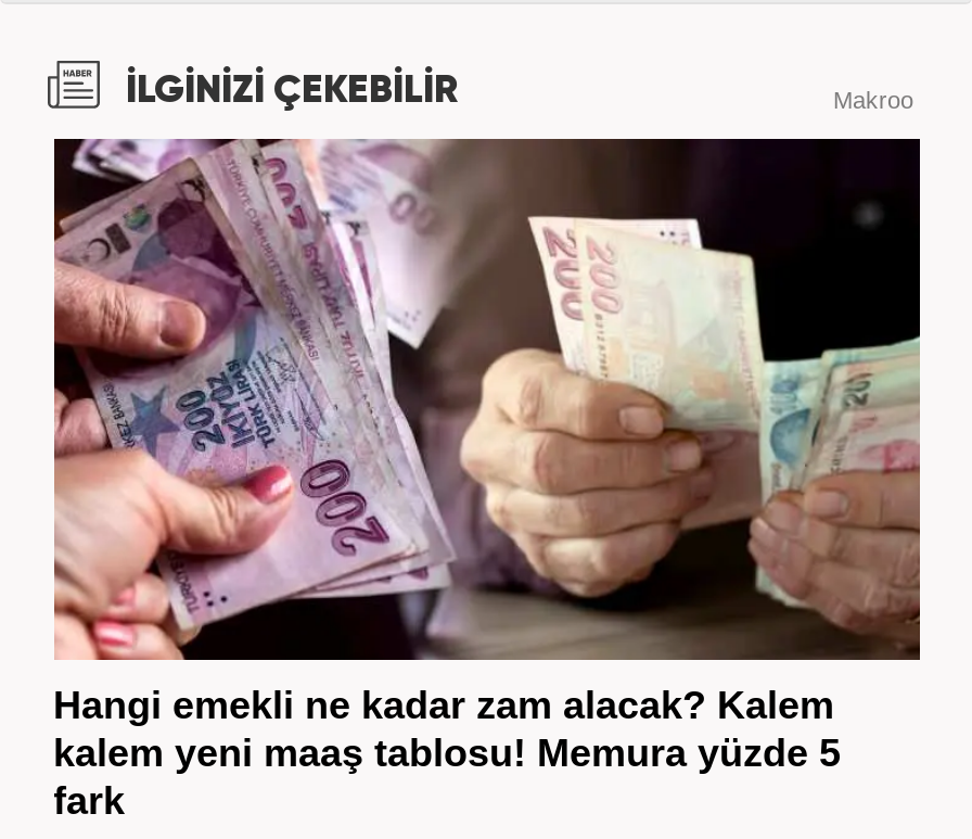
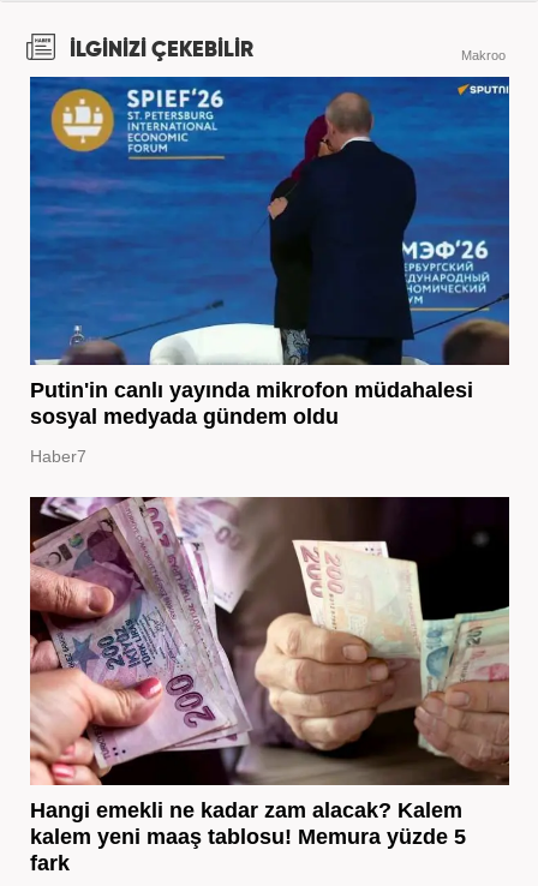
none -> [29,76,510,465] [image] | Putin'in canlı yayında mikrofon müdahalesi | sosyal medyada gündem oldu | Haber7

